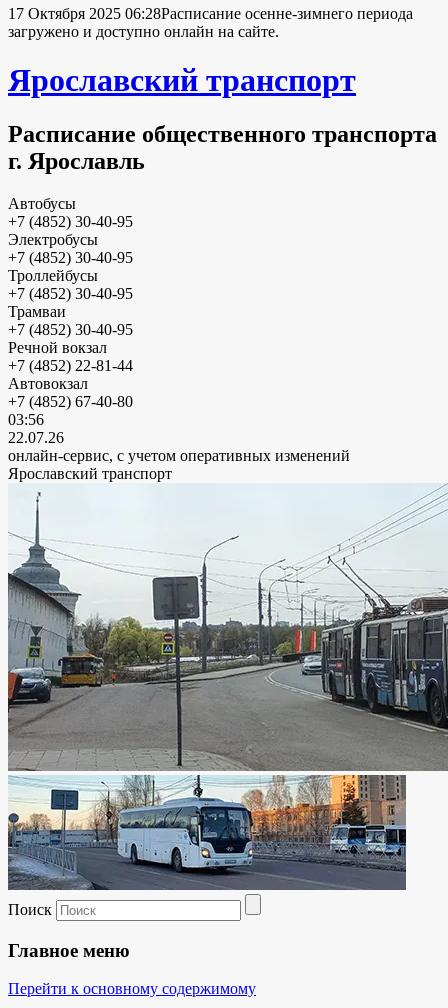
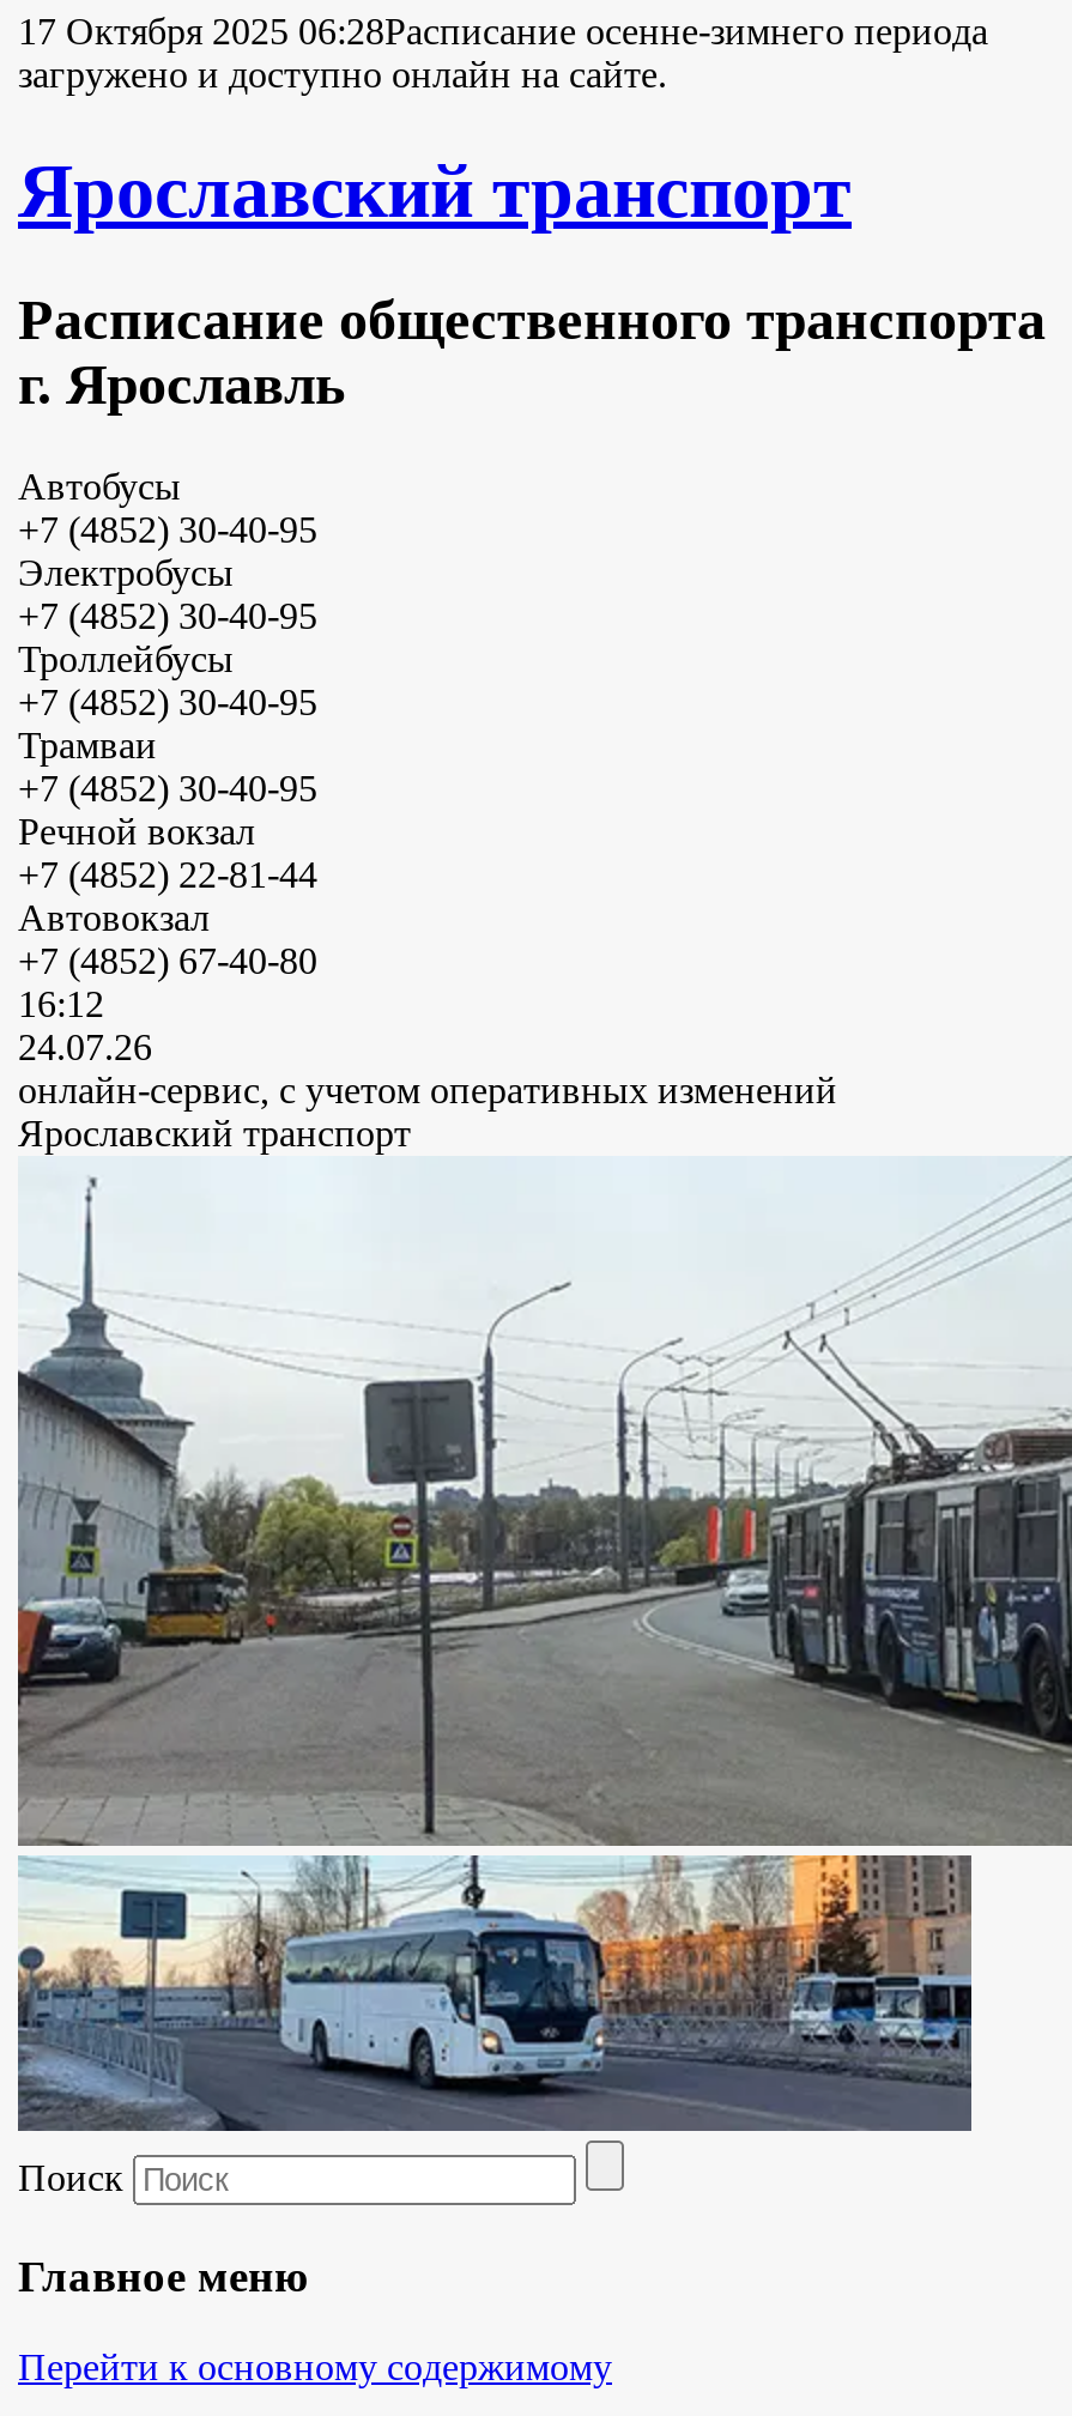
[8,411,44,428] 03:56 -> [18,983,104,1024] 16:12
[8,429,64,446] 22.07.26 -> [18,1026,152,1067] 24.07.26

